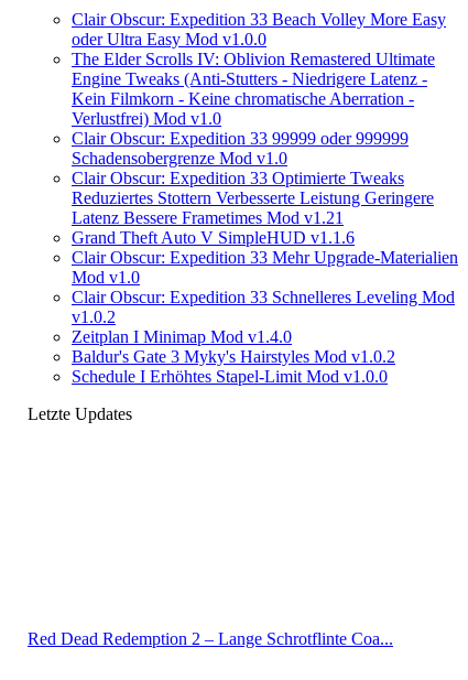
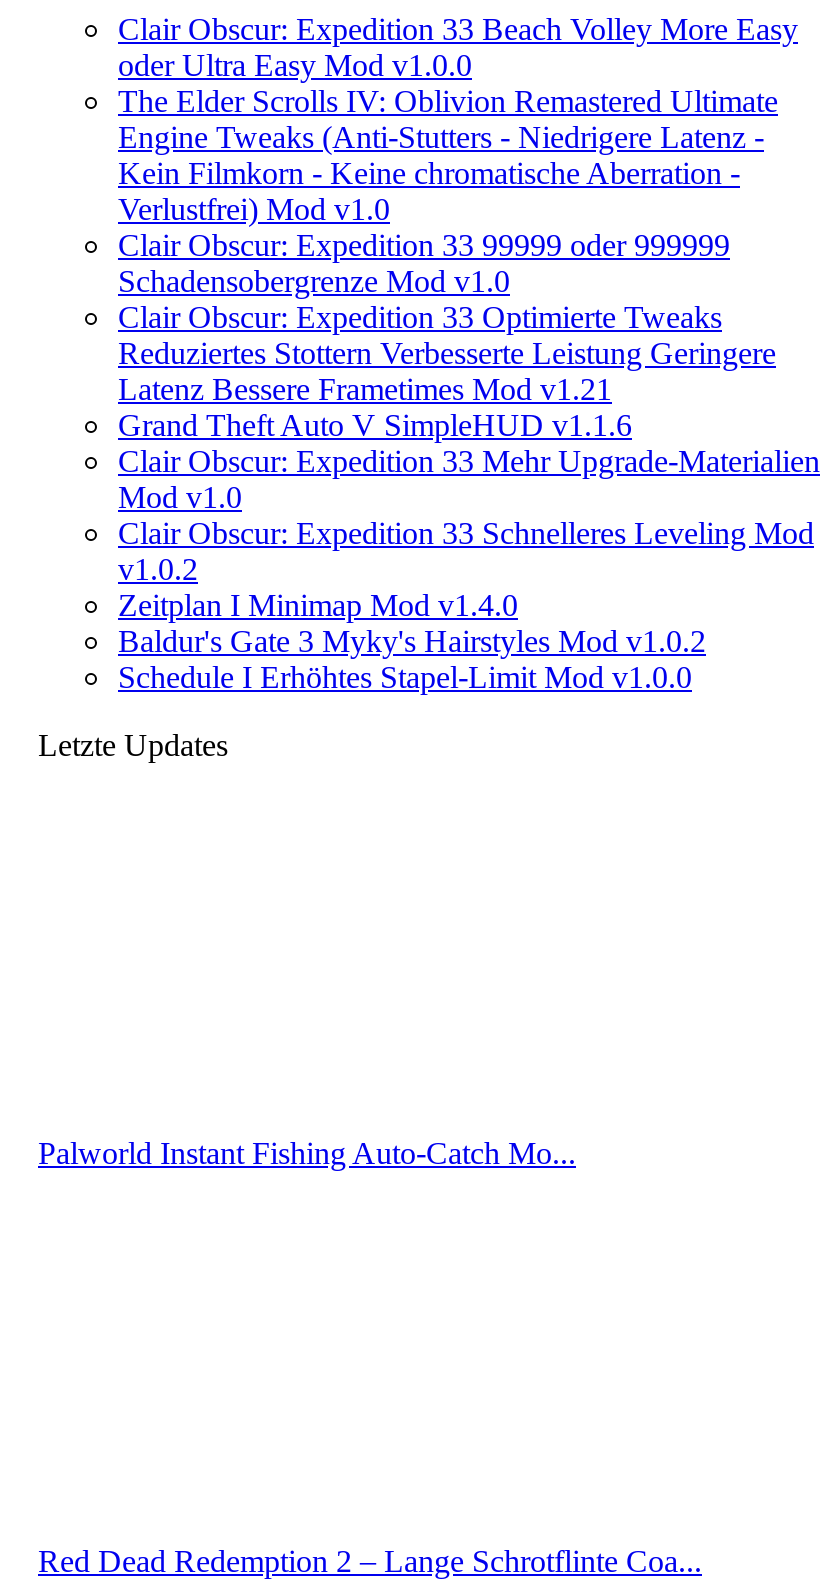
none -> [38,1136,576,1170] Palworld Instant Fishing Auto-Catch Mo...

